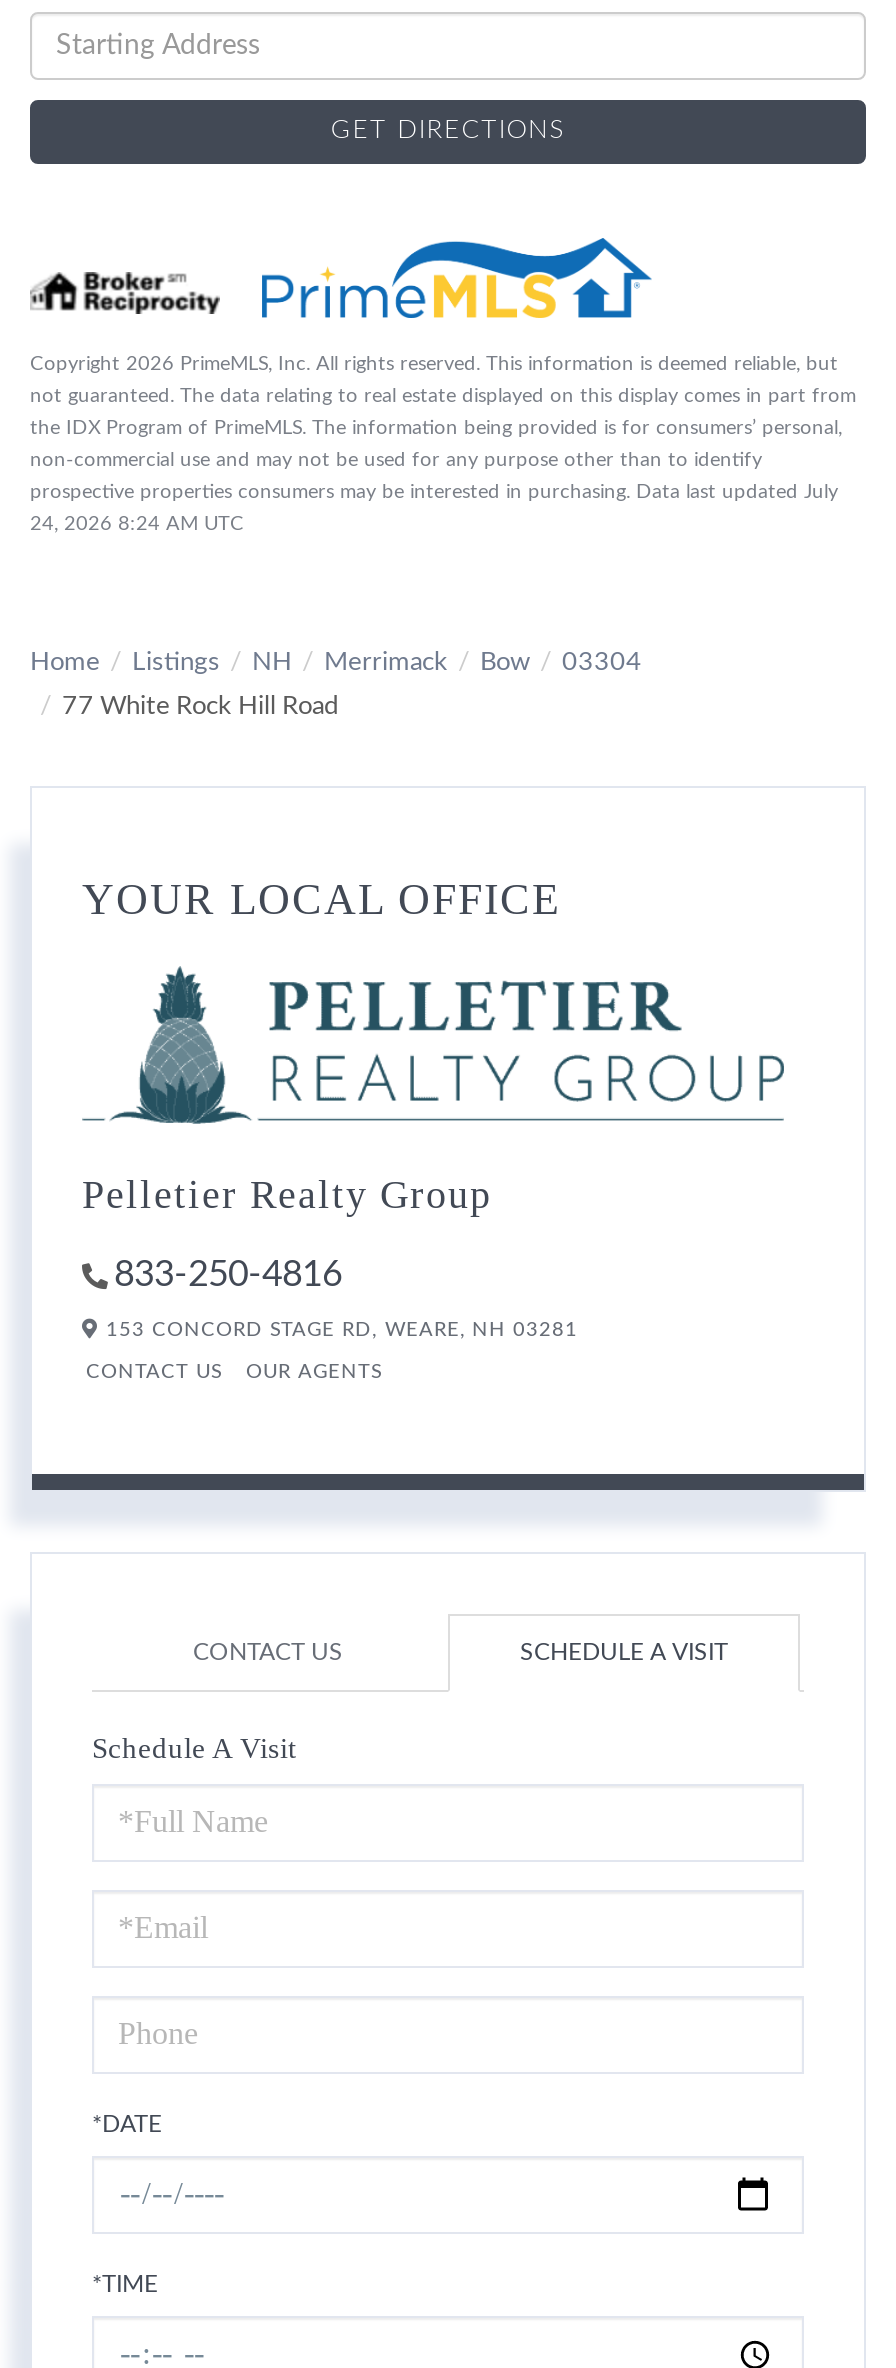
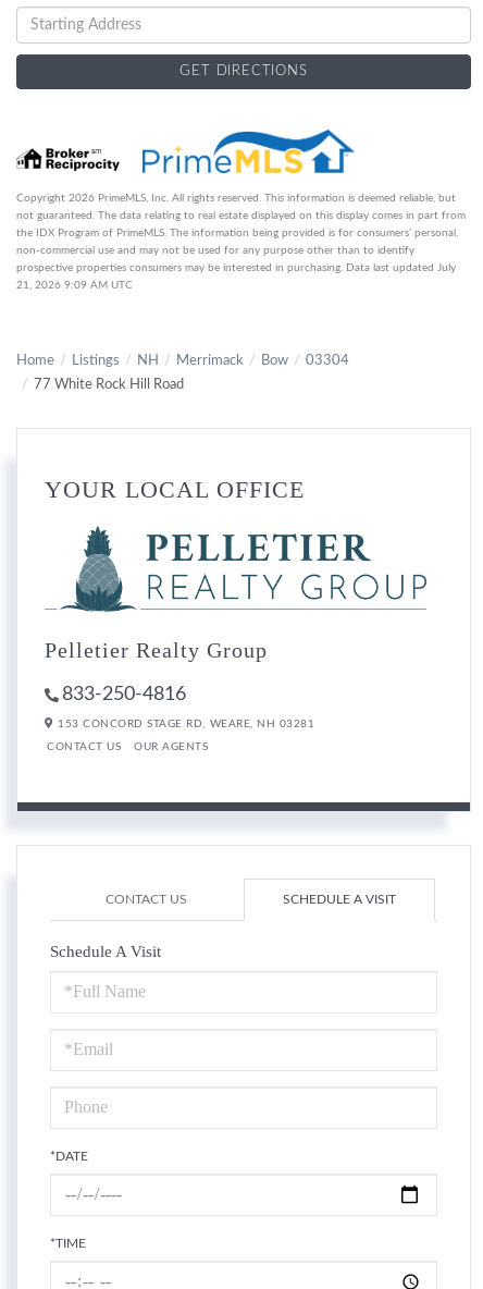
[30,515,244,535] 24, 2026 8:24 AM UTC -> [16,280,133,291] 21, 2026 9:09 AM UTC

